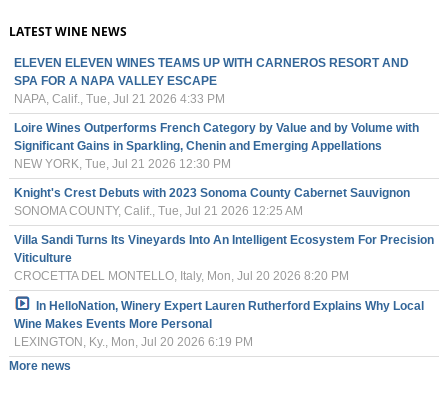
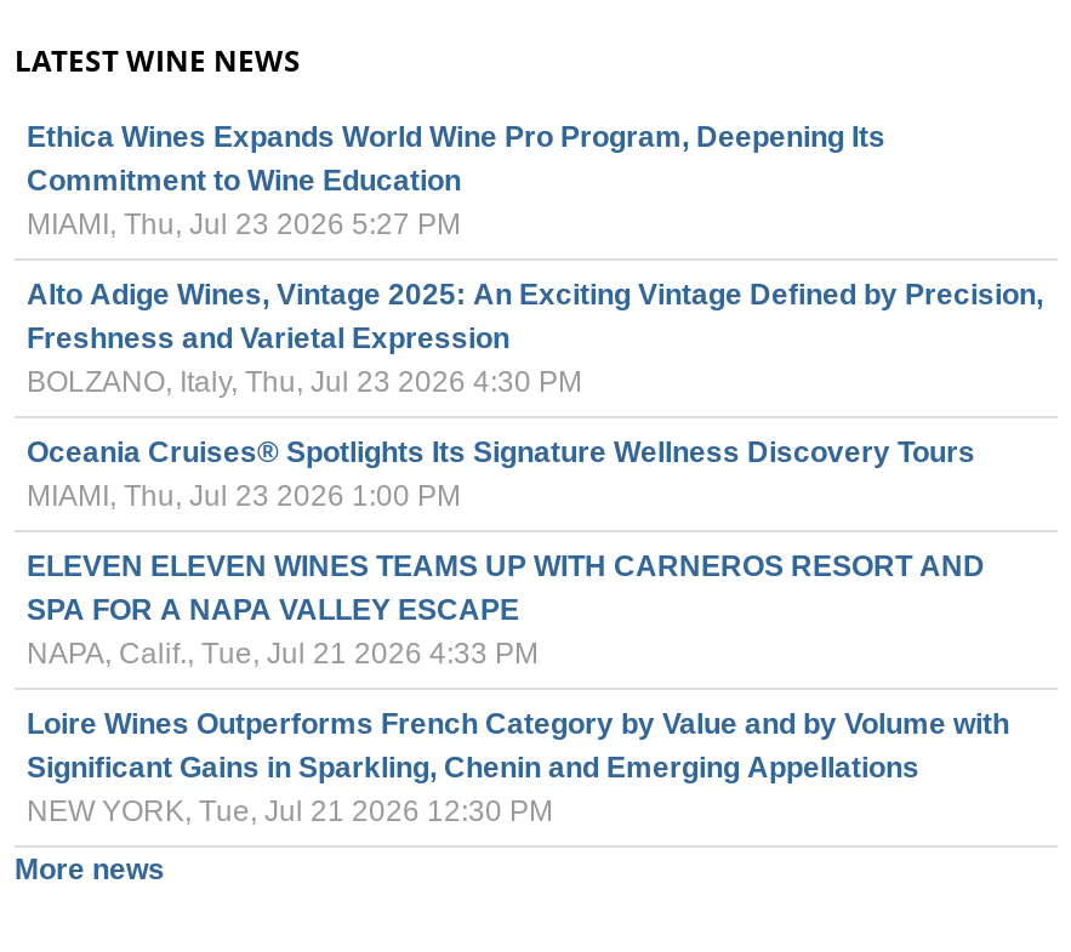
none -> [27,121,1043,514] Ethica Wines Expands World Wine Pro Program, Deepening Its | Commitment to Wine Education | MIAMI, Thu, Jul 23 2026 5:27 PM | Alto Adige Wines, Vintage 2025: An Exciting Vintage Defined by Precision, | Freshness and Varietal Expression | BOLZANO, Italy, Thu, Jul 23 2026 4:30 PM | Oceania Cruises® Spotlights Its Signature Wellness Discovery Tours | MIAMI, Thu, Jul 23 2026 1:00 PM
moved [14,56,419,171] -> [27,550,1009,829]: ELEVEN ELEVEN WINES TEAMS UP WITH CARNEROS RESORT AND | SPA FOR A NAPA VALLEY ESCAPE | NAPA, Calif., Tue, Jul 21 2026 4:33 PM | Loire Wines Outperforms French Category by Value and by Volume with | Significant Gains in Sparkling, Chenin and Emerging Appellations | NEW YORK, Tue, Jul 21 2026 12:30 PM
[14,186,434,349] Knight's Crest Debuts with 2023 Sonoma County Cabernet Sauvignon | SONOMA COUNTY, Calif., Tue, Jul 21 2026 12:25 AM | Villa Sandi Turns Its Vineyards Into An Intelligent Ecosystem For Precision | Viticulture | CROCETTA DEL MONTELLO, Italy, Mon, Jul 20 2026 8:20 PM | In HelloNation, Winery Expert Lauren Rutherford Explains Why Local | Wine Makes Events More Personal | LEXINGTON, Ky., Mon, Jul 20 2026 6:19 PM -> none

